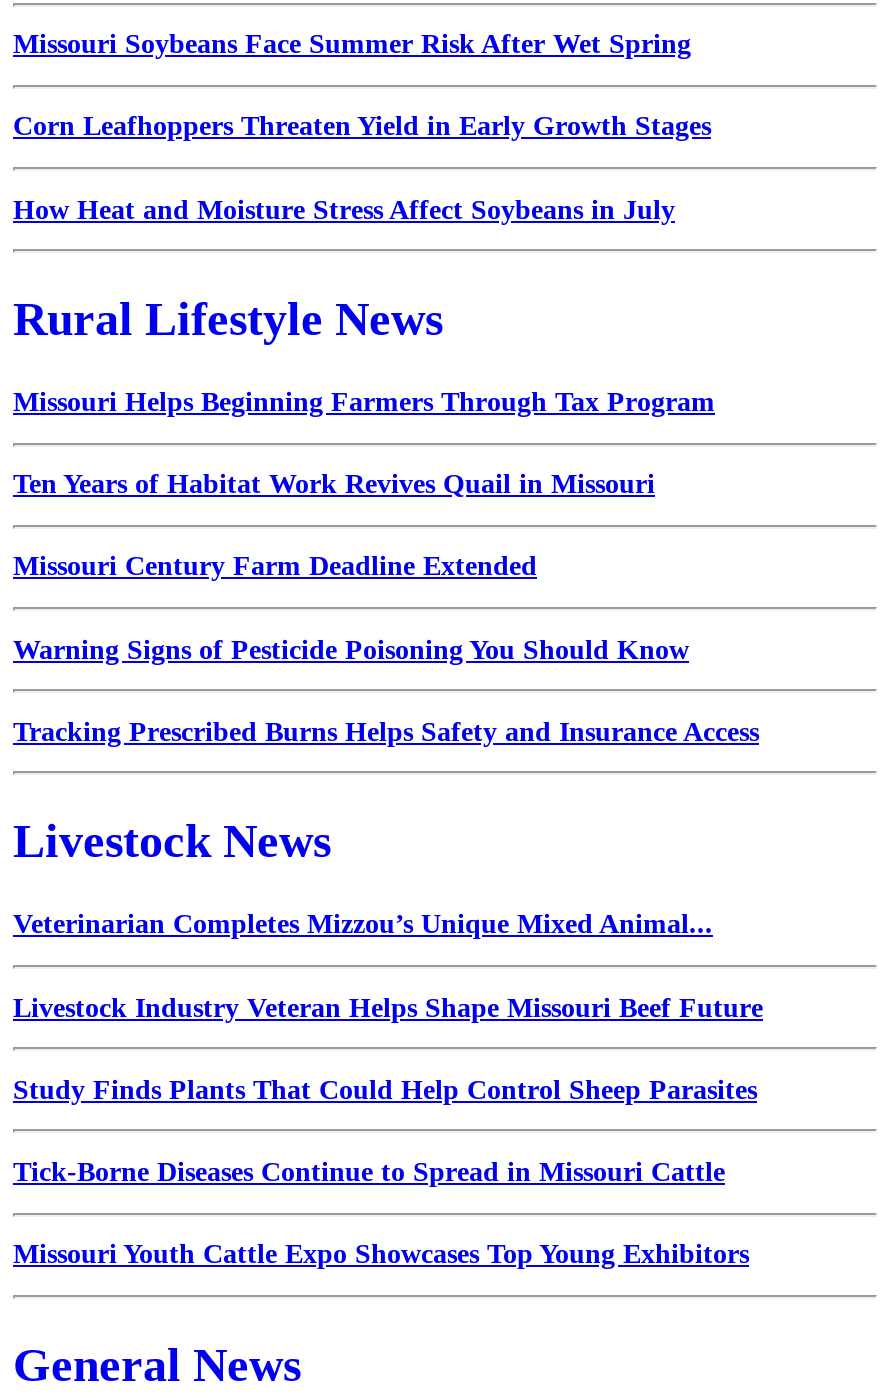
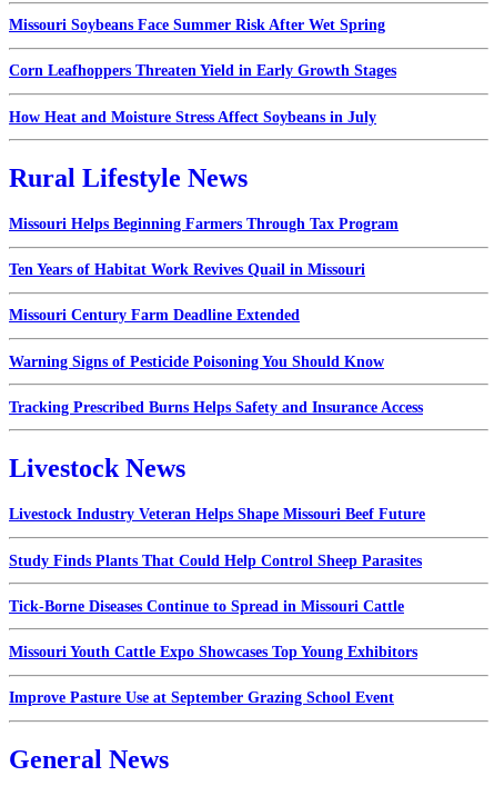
[13,910,713,940] Veterinarian Completes Mizzou’s Unique Mixed Animal... -> none
moved [13,992,763,1269] -> [9,506,425,660]: Livestock Industry Veteran Helps Shape Missouri Beef Future | Study Finds Plants That Could Help Control Sheep Parasites | Tick-Borne Diseases Continue to Spread in Missouri Cattle | Missouri Youth Cattle Expo Showcases Top Young Exhibitors
none -> [9,690,394,706] Improve Pasture Use at September Grazing School Event

